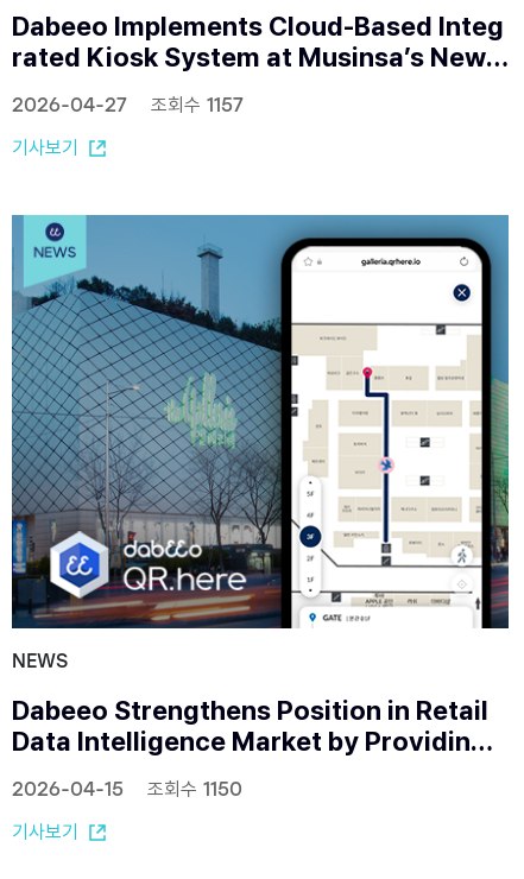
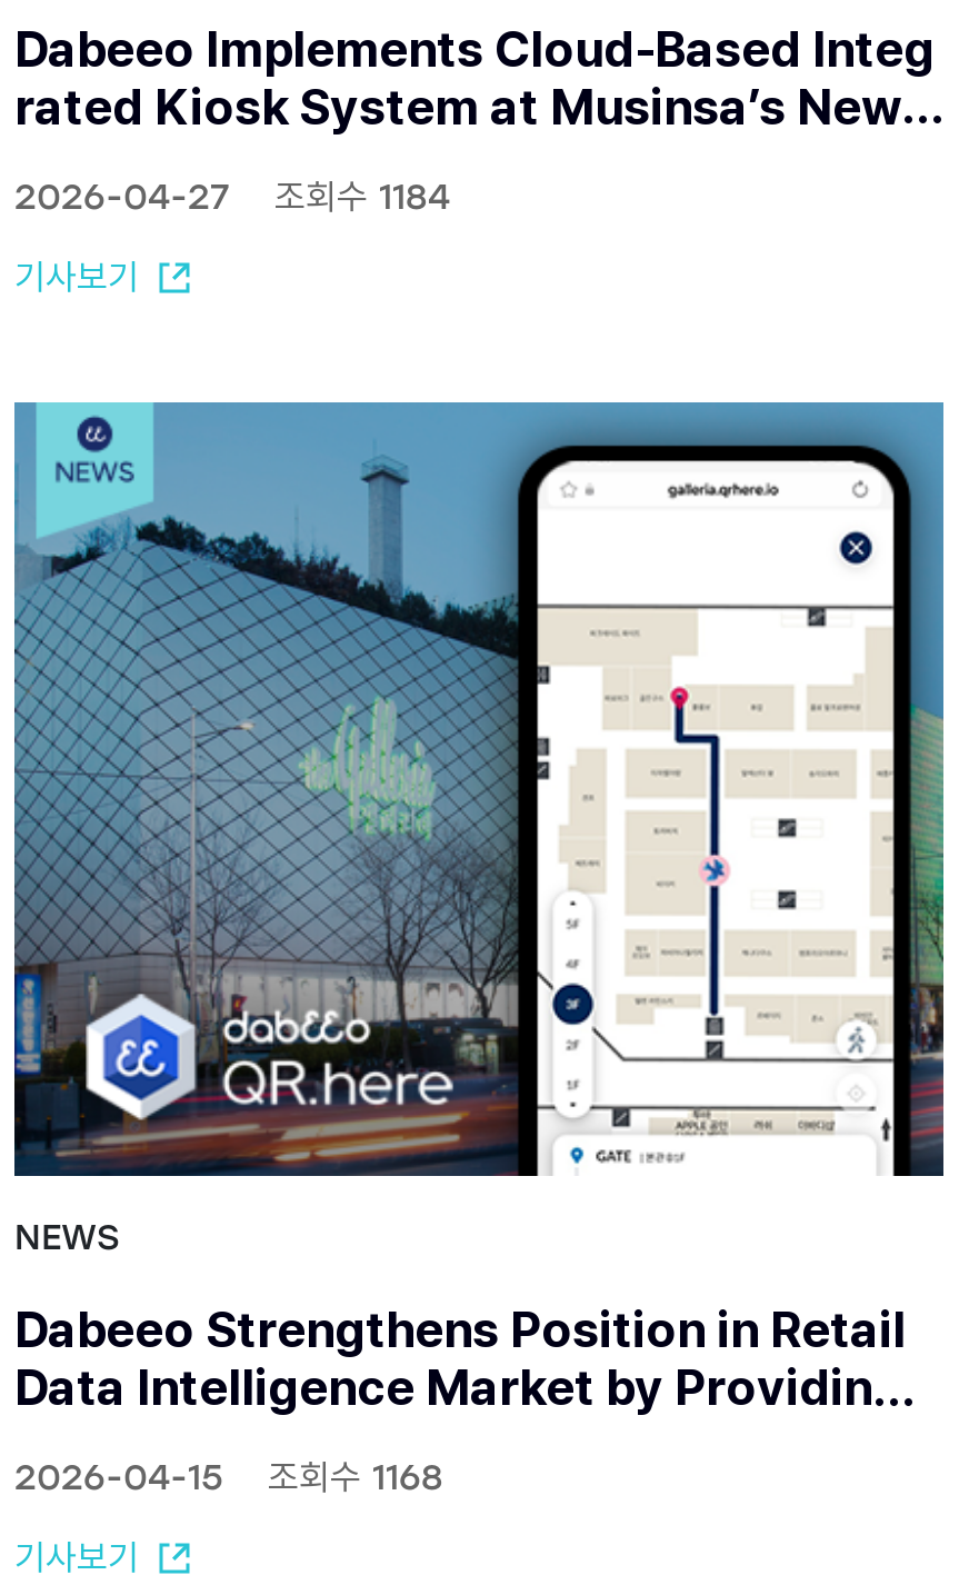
[151,93,244,116] 조회수 1157 -> [274,175,450,217] 조회수 1184
[147,778,242,801] 조회수 1150 -> [268,1457,443,1499] 조회수 1168

